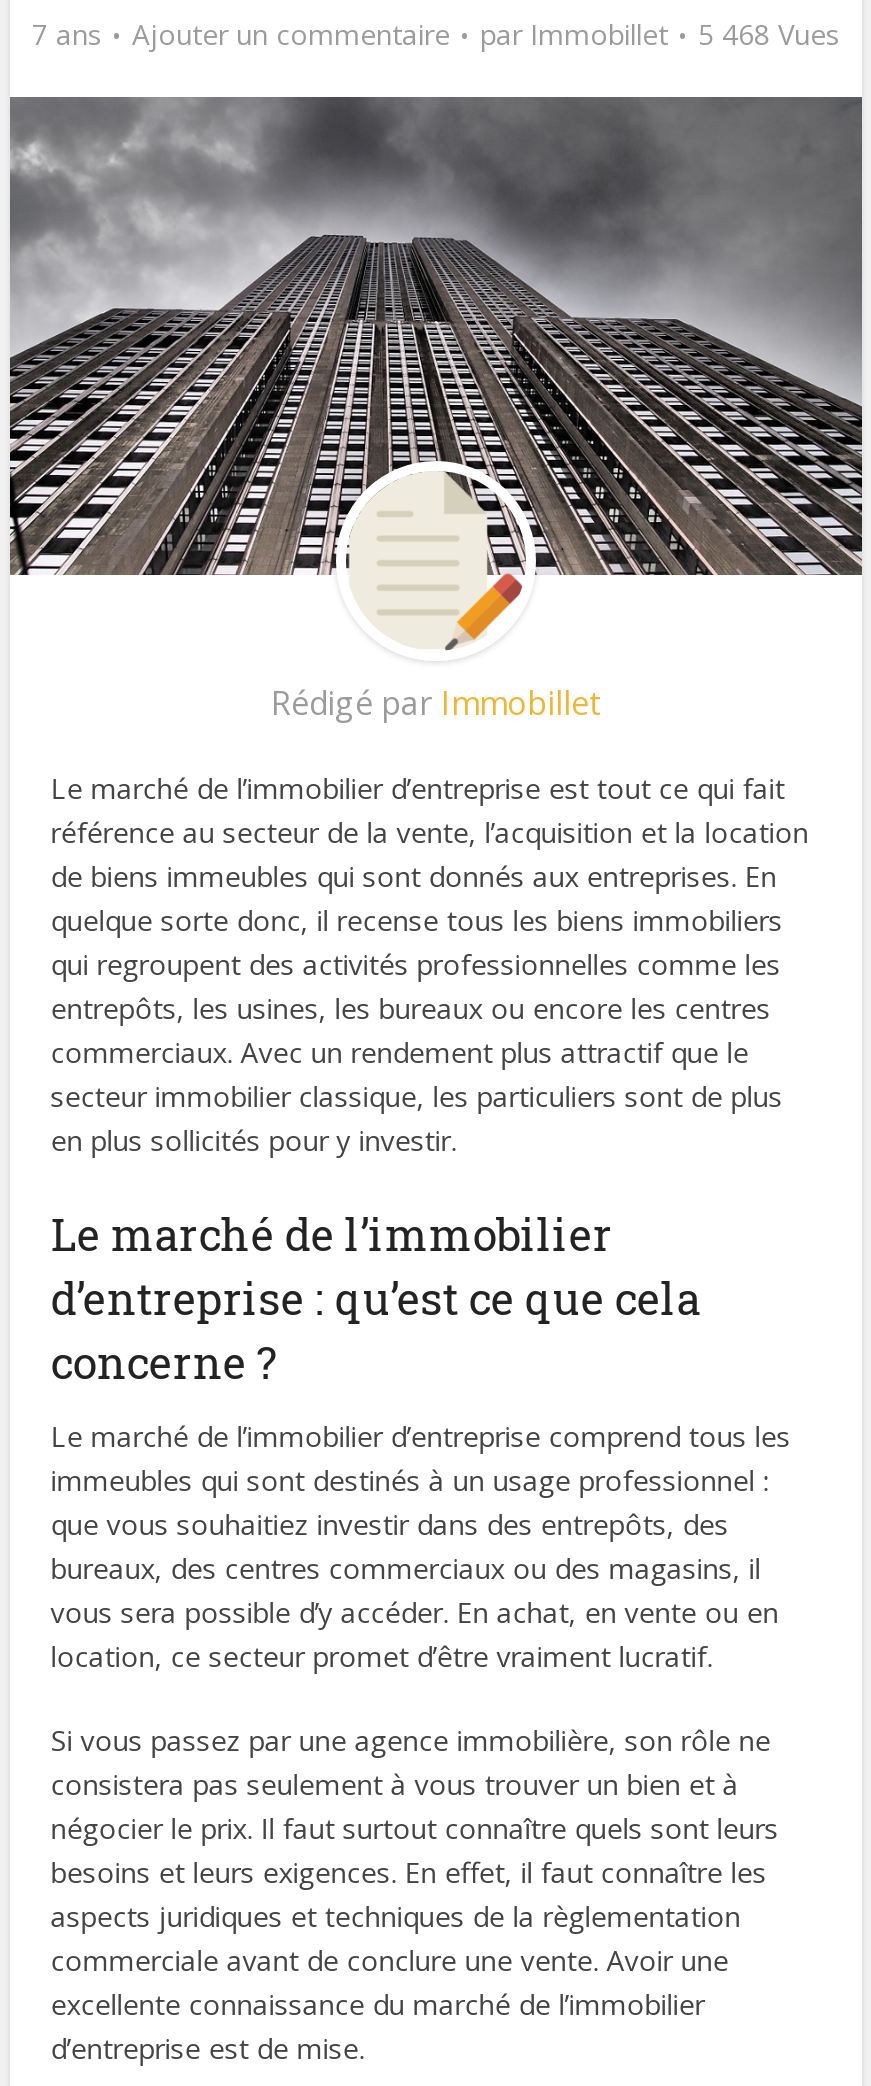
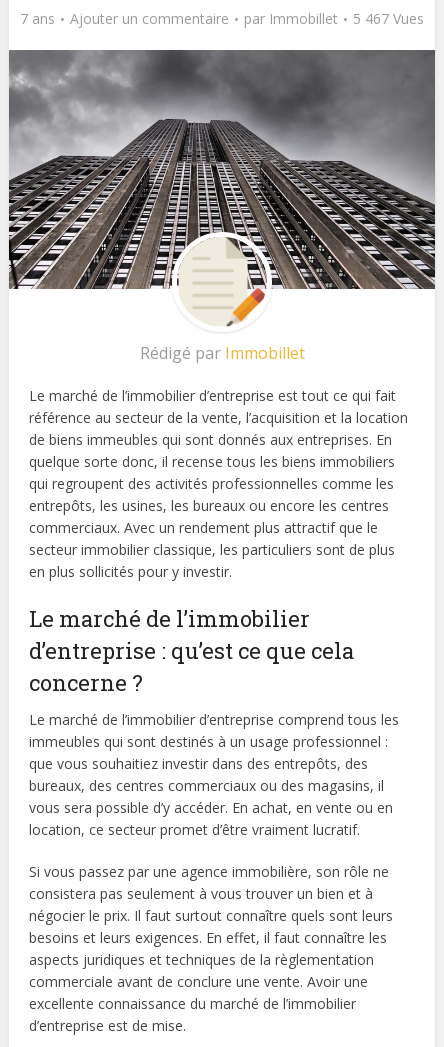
[32,15,840,53] 7 ans Ajouter un commentaire par Immobillet 5 468 Vues -> [20,9,424,28] 7 ans Ajouter un commentaire par Immobillet 5 467 Vues

